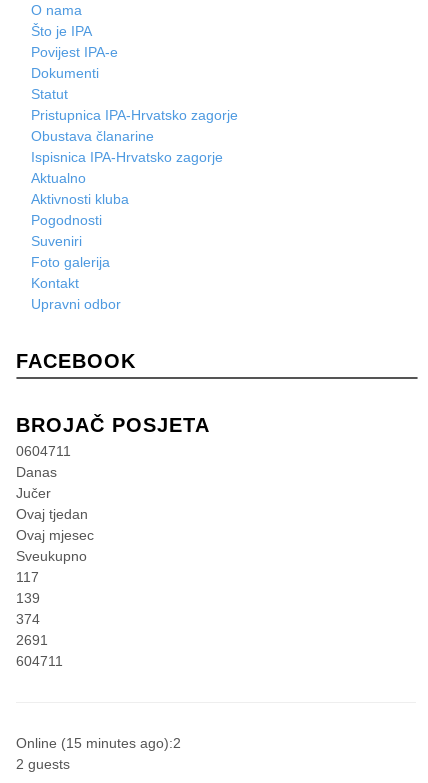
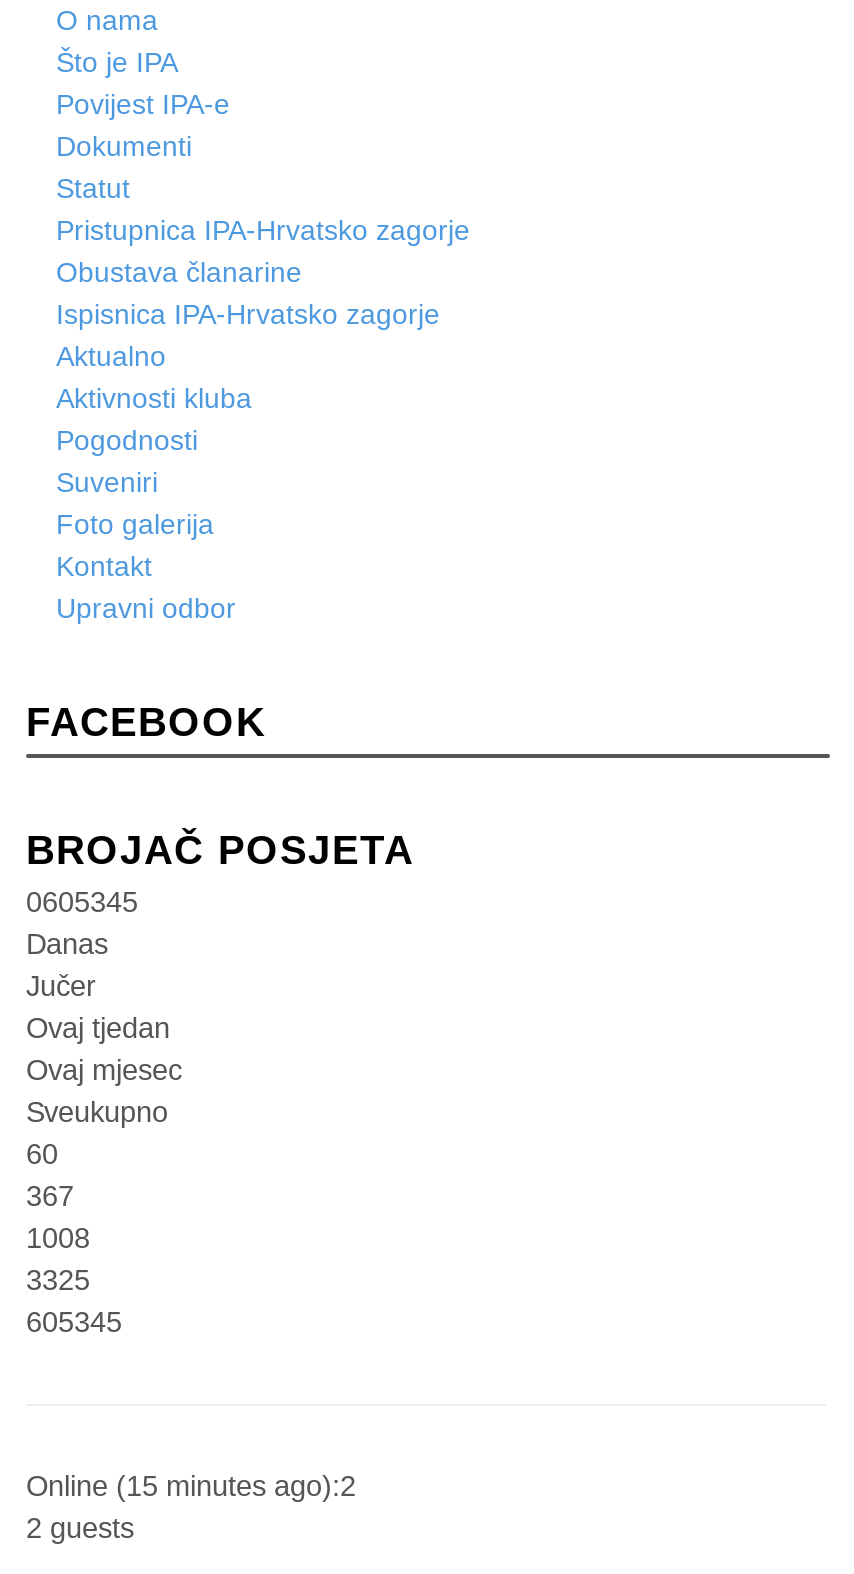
[16,443,71,459] 0604711 -> [26,887,138,919] 0605345
[16,569,39,585] 117 -> [26,1139,58,1171] 60
[16,590,40,606] 139 -> [26,1181,74,1213] 367
[16,611,40,627] 374 -> [26,1223,90,1255] 1008
[16,632,48,648] 2691 -> [26,1265,90,1297] 3325
[16,653,63,669] 604711 -> [26,1307,122,1339] 605345

